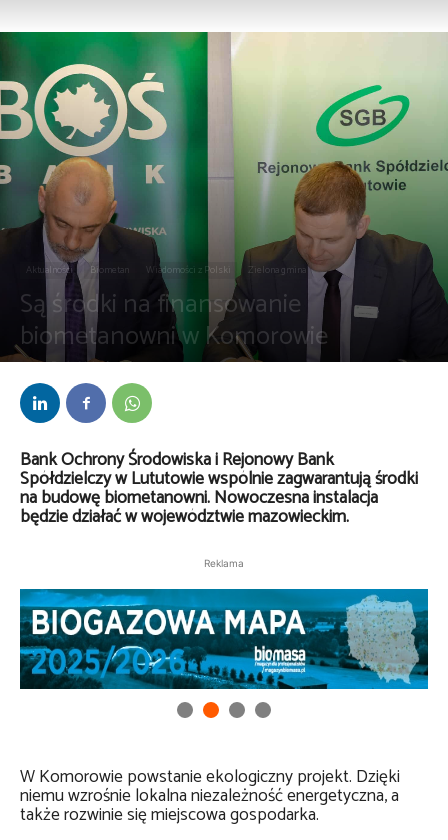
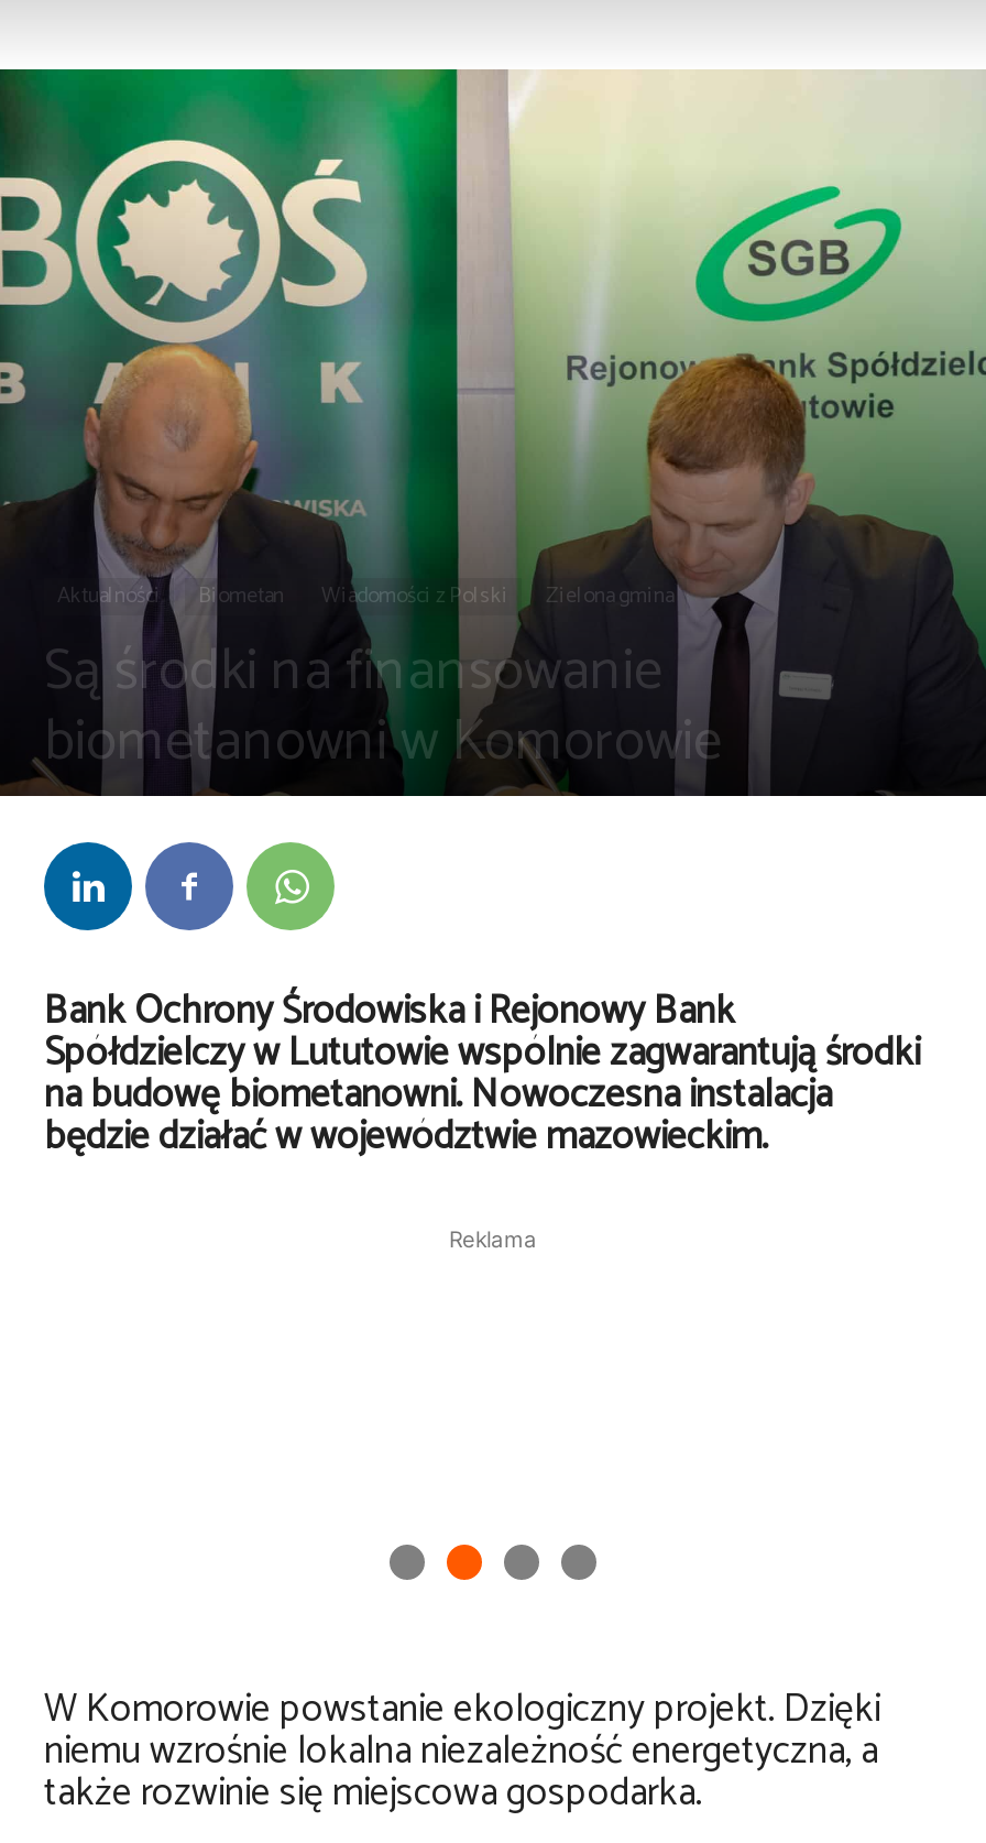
[19,588,429,690] [image] -> none

